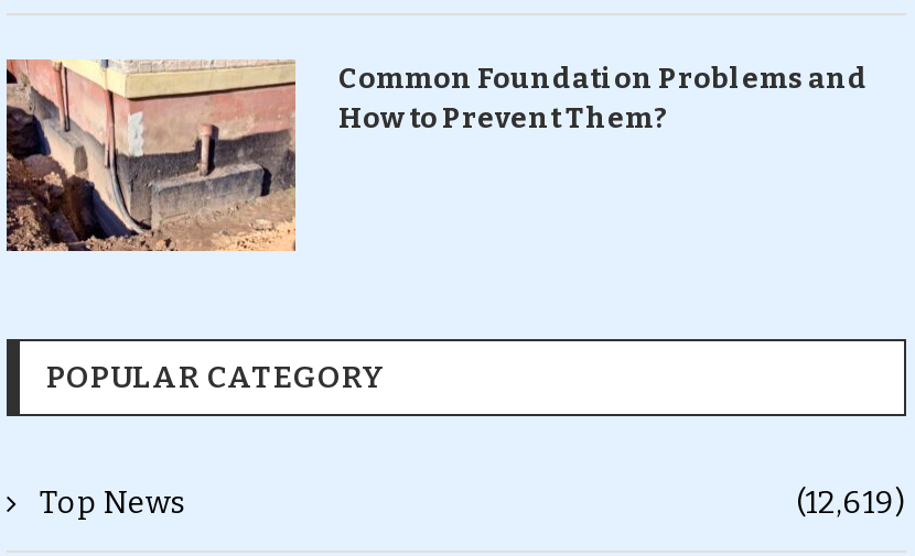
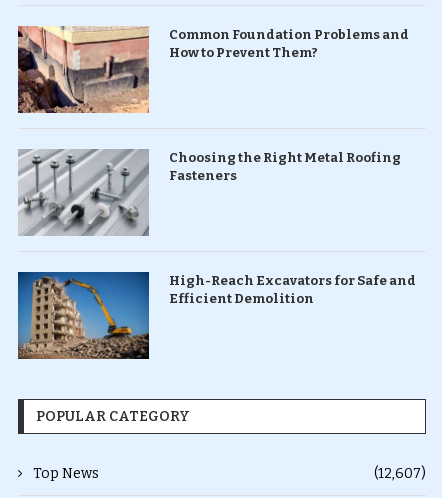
none -> [17,271,415,360] [image] | High-Reach Excavators for Safe and | Efficient Demolition
none -> [18,148,400,237] [image] | Choosing the Right Metal Roofing | Fasteners
[796,484,906,521] (12,619) -> [374,465,426,482] (12,607)

